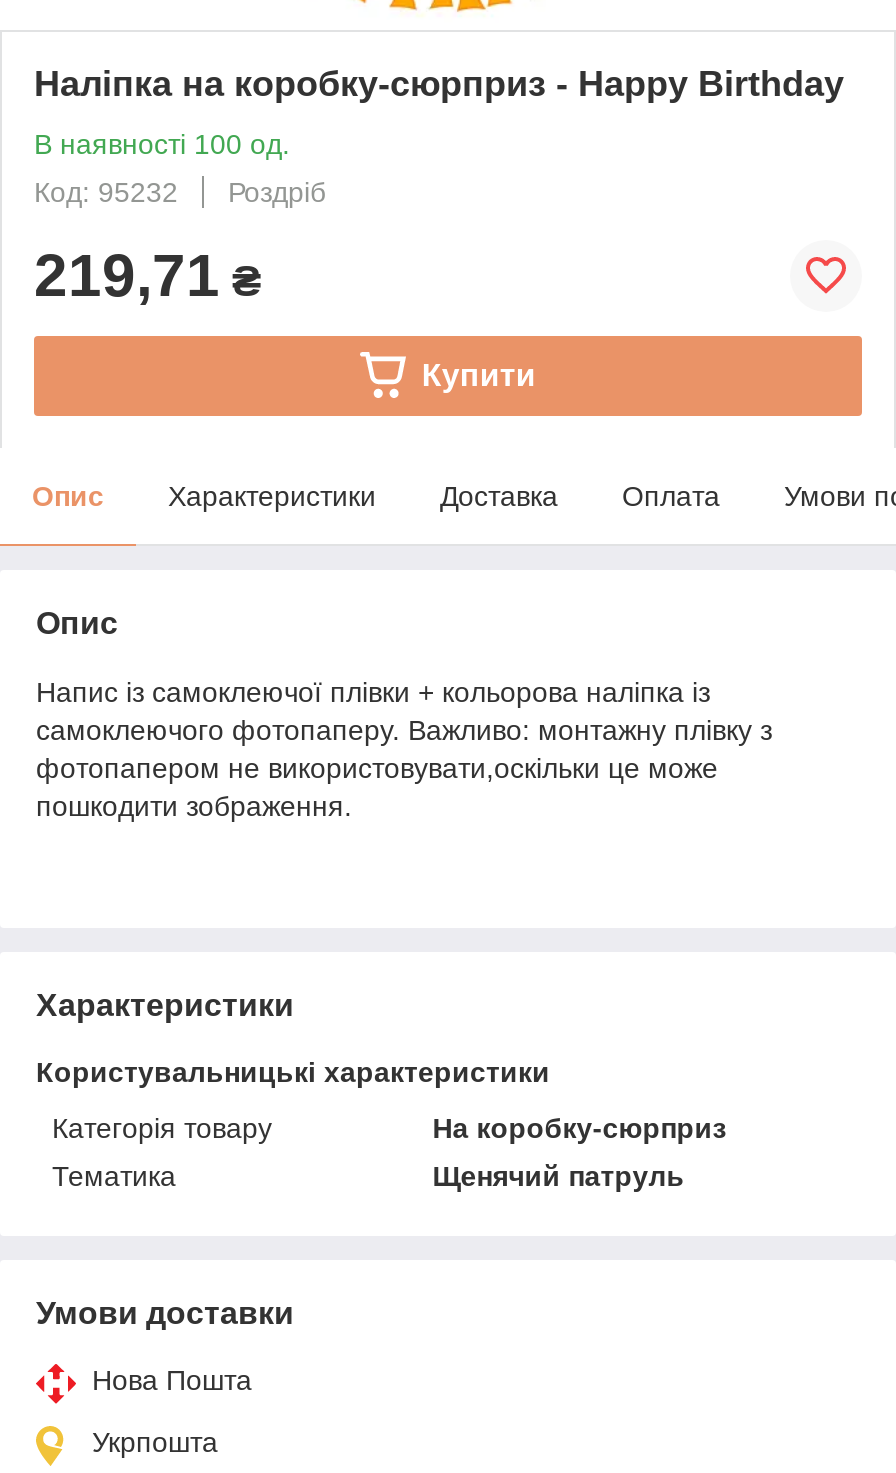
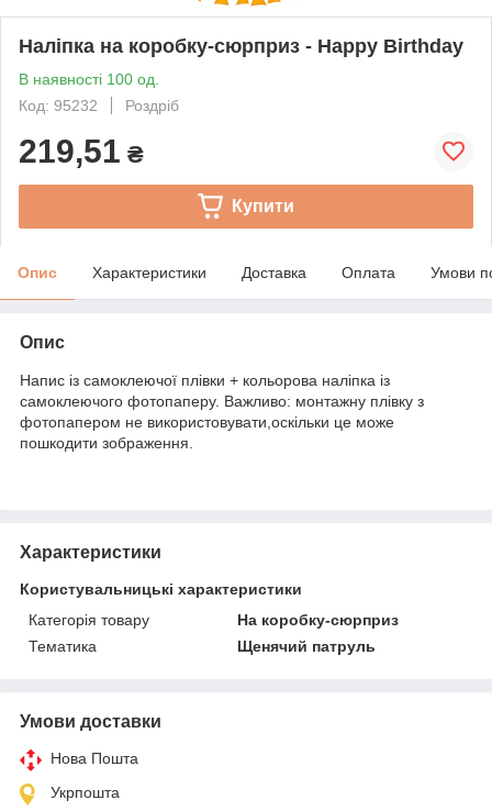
[34,242,262,308] 219,71 ₴ -> [19,133,144,169] 219,51 ₴

